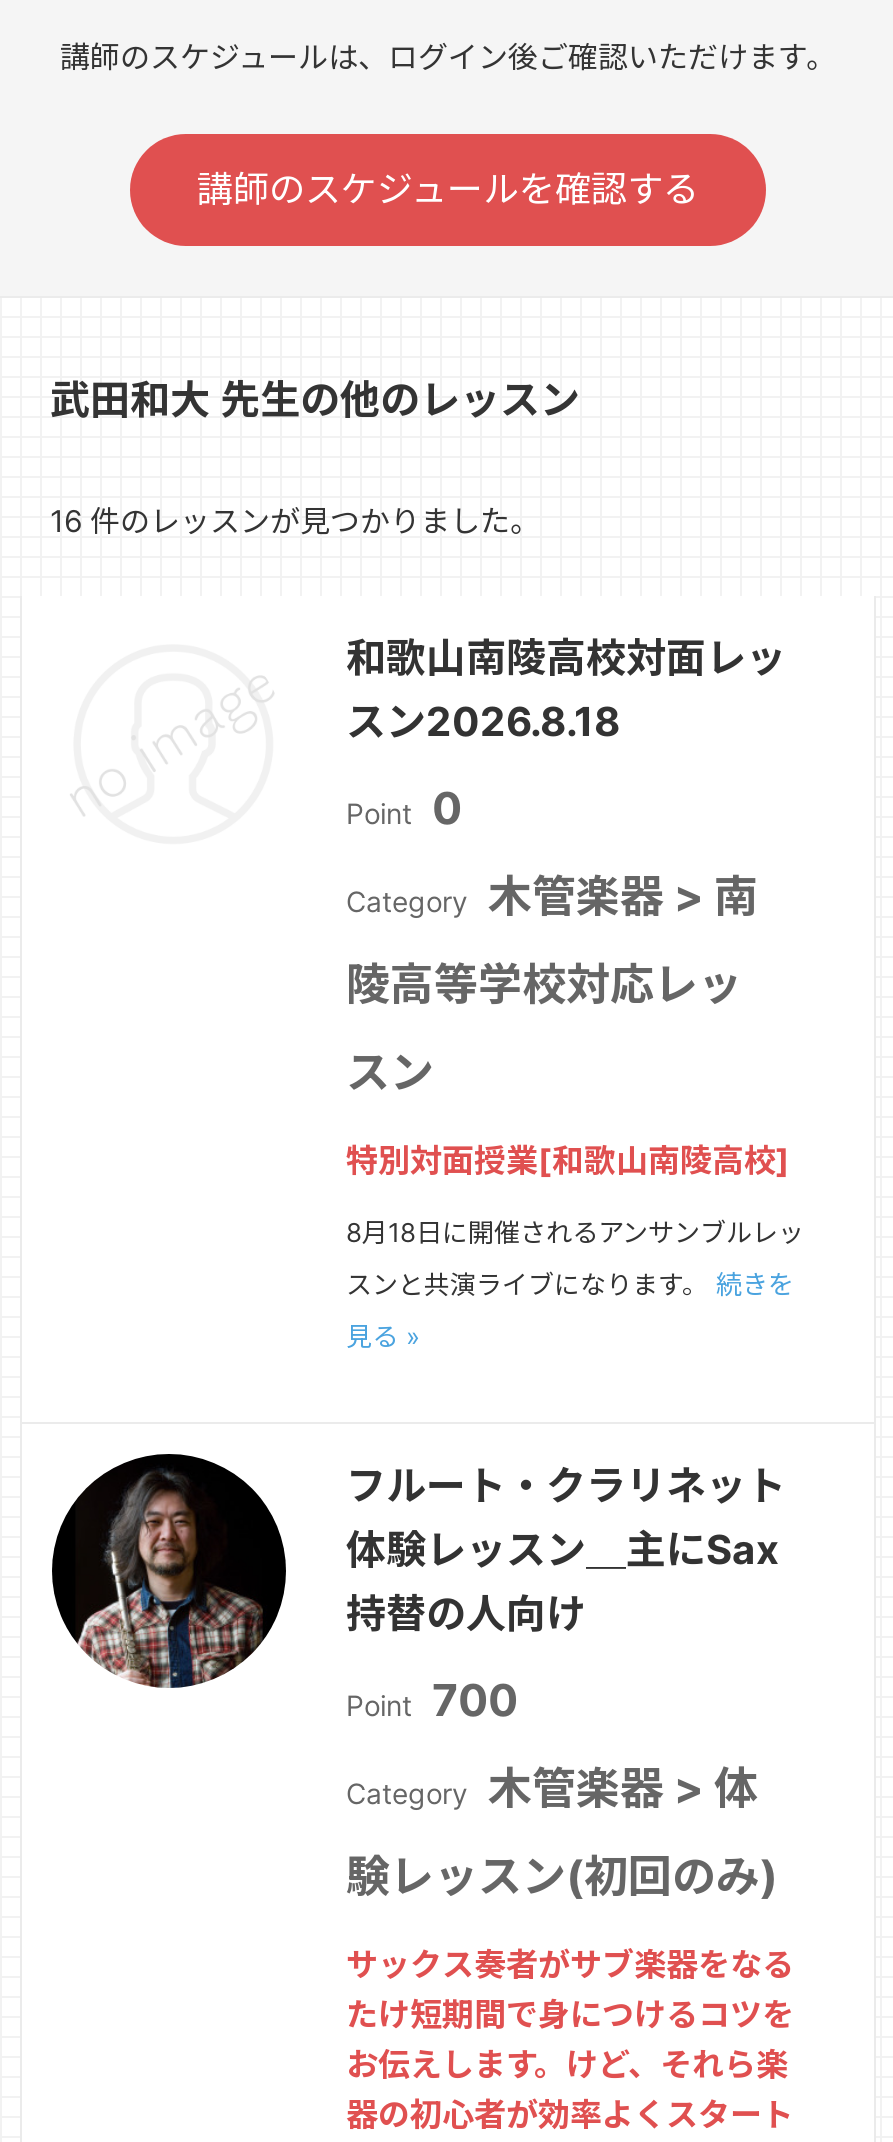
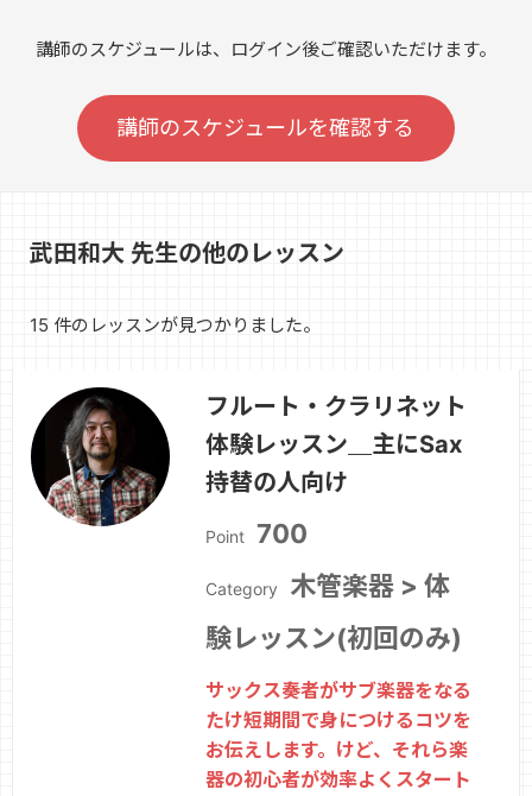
[50,501,804,1352] 16 件のレッスンが見つかりました。 | 和歌山南陵高校対面レッ | スン2026.8.18 | Point 0 | Category 木管楽器 > 南 | 陵高等学校対応レッ | スン | 特別対面授業[和歌山南陵高校] | 8月18日に開催されるアンサンブルレッ | スンと共演ライブになります。続きを | 見る » -> [30,313,321,336] 15 件のレッスンが見つかりました。

